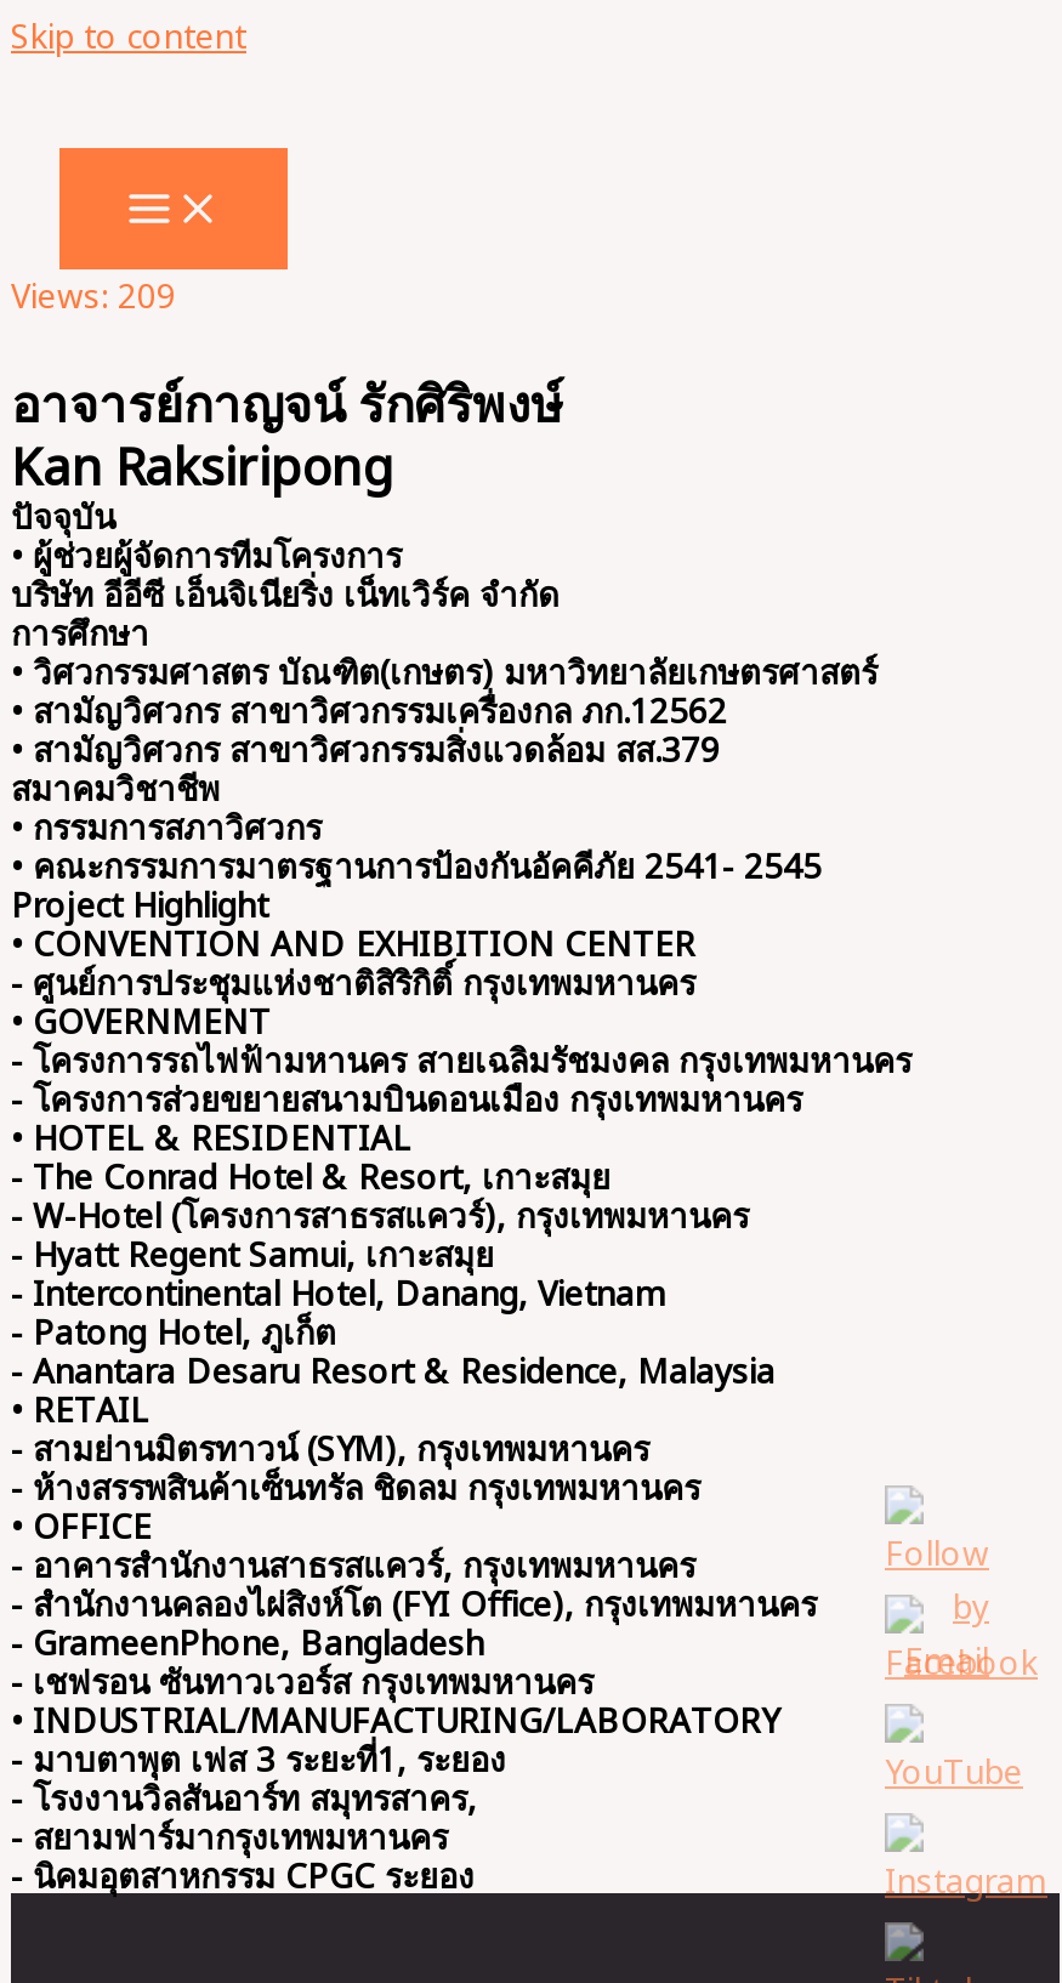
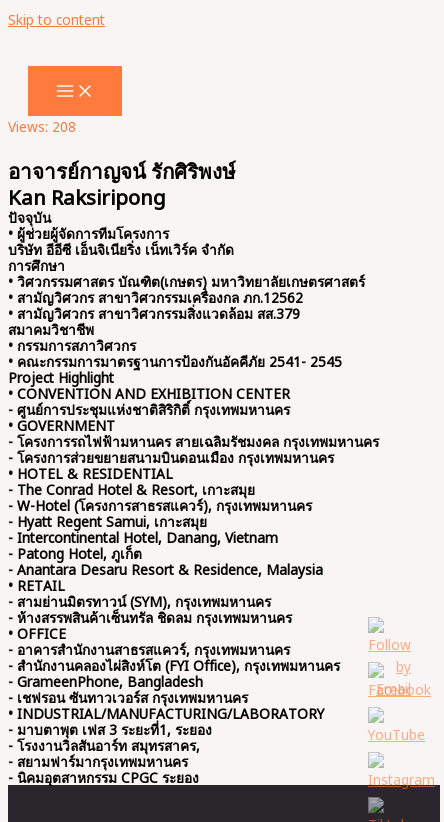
[11,269,176,315] Views: 209 -> [8,116,76,135] Views: 208

